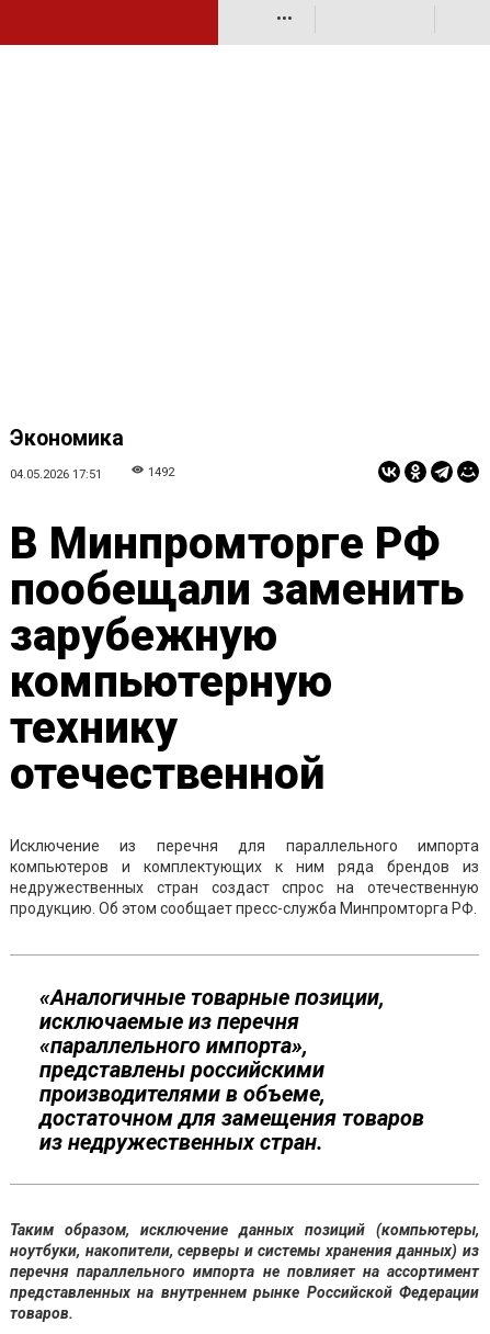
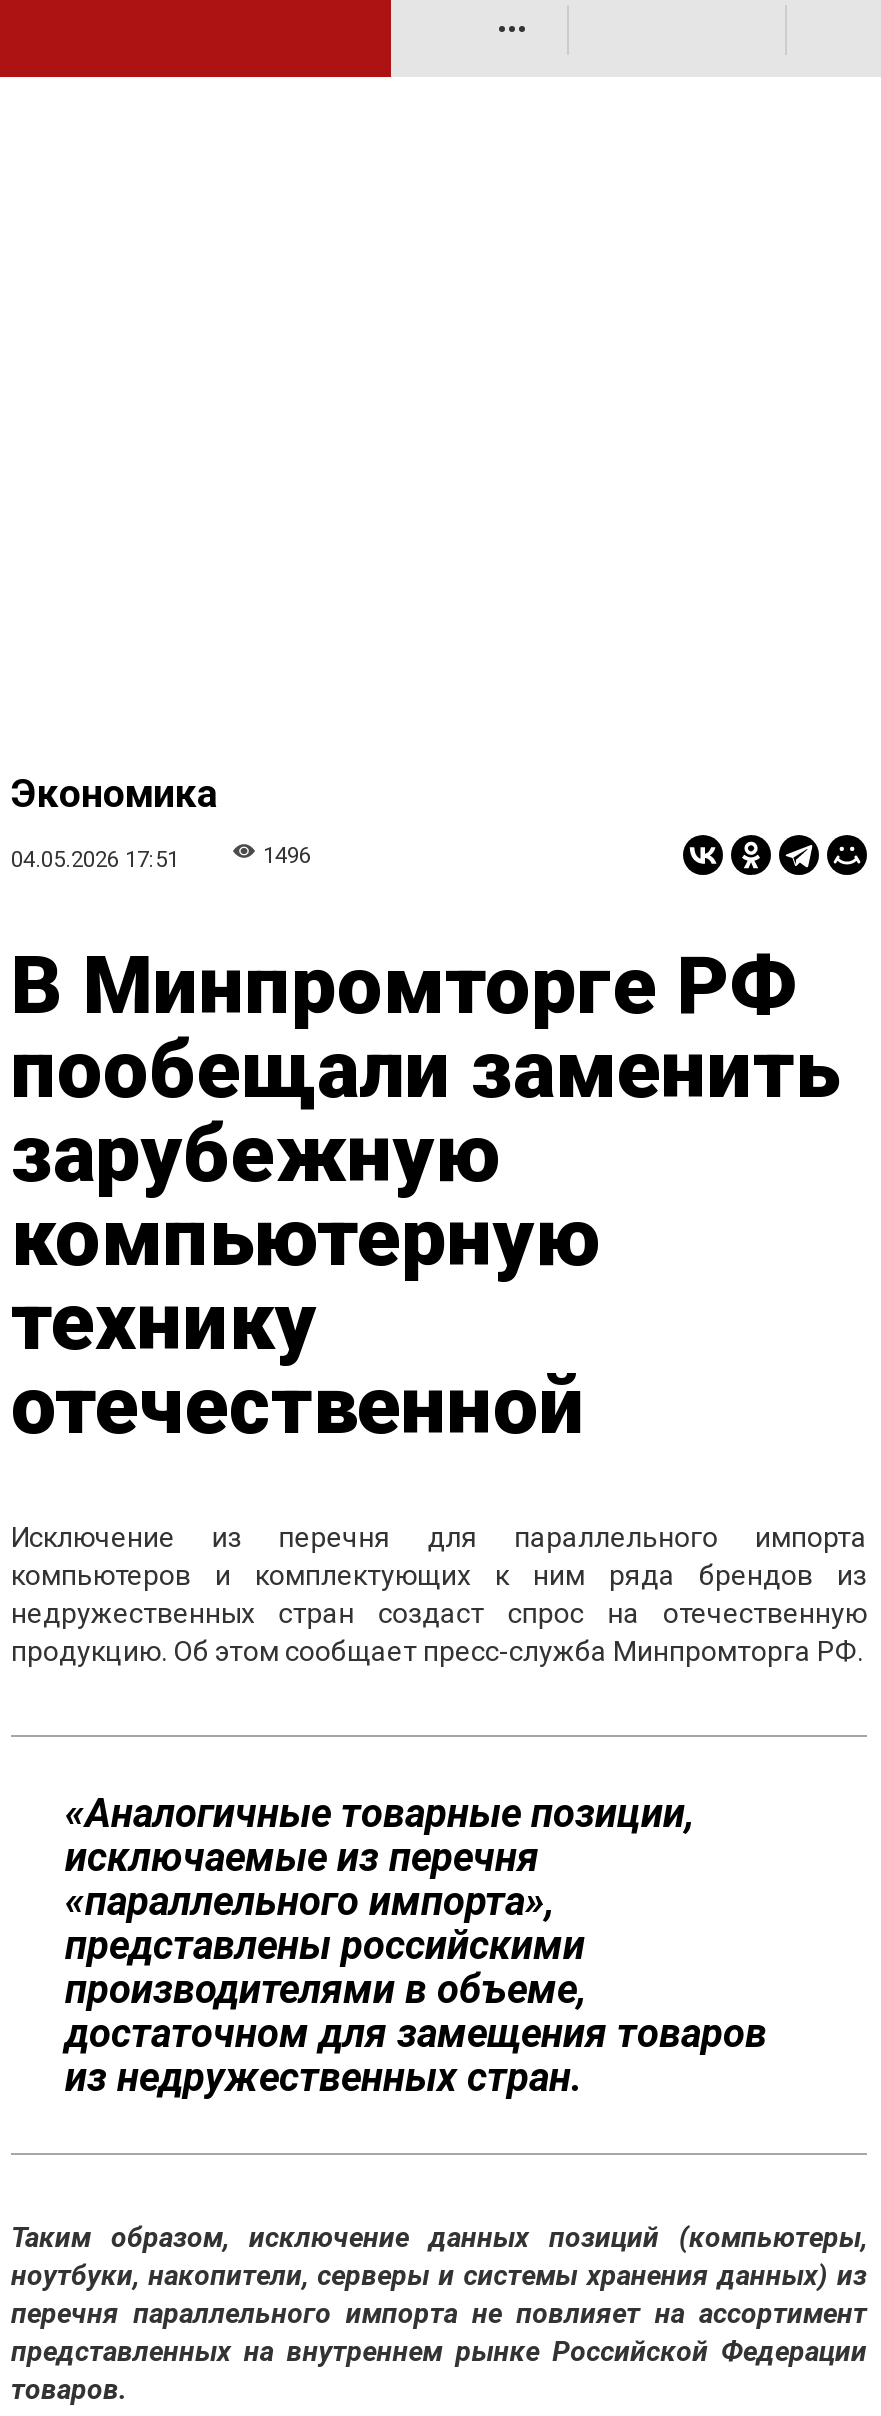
[148,465,174,479] 1492 -> [263,843,311,869] 1496

